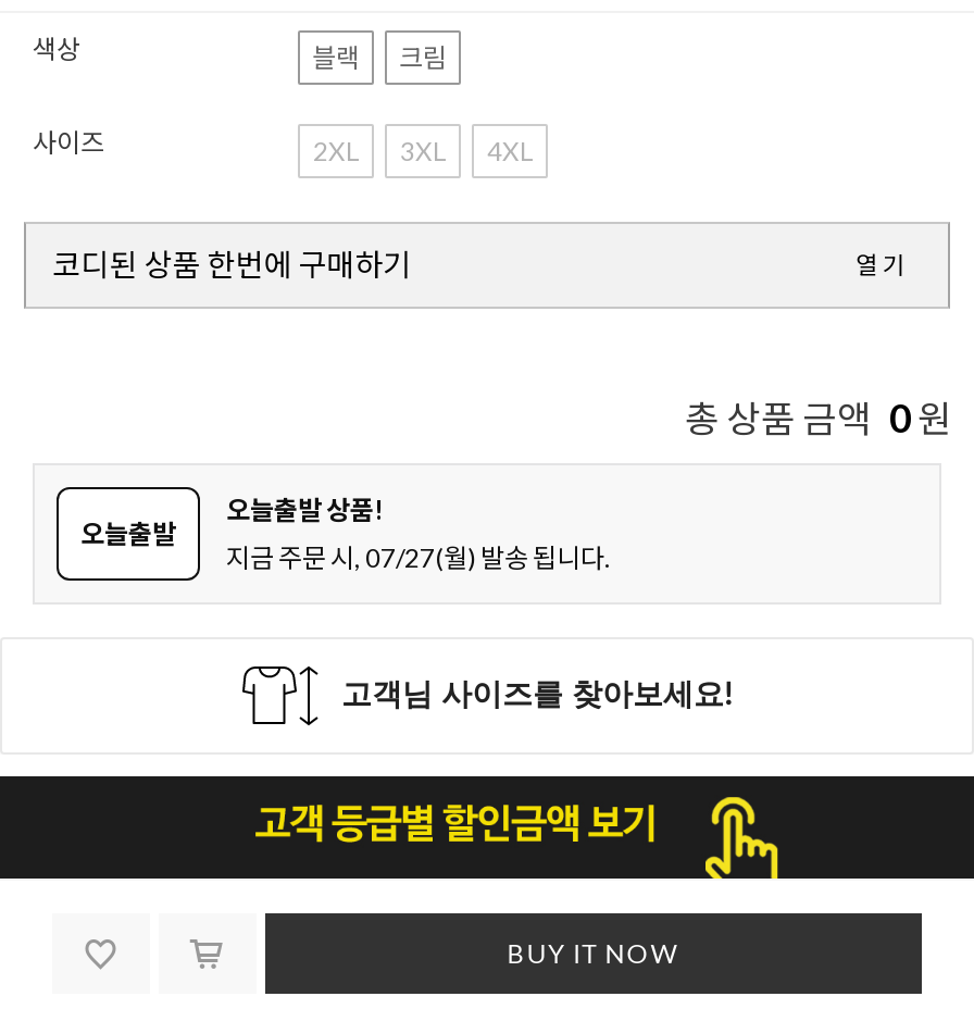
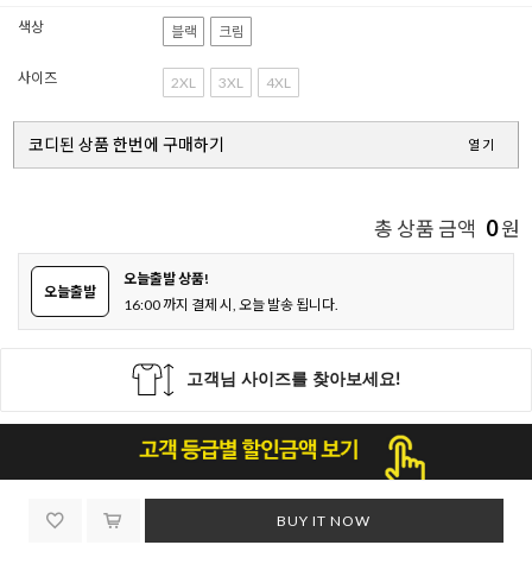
[226,541,611,574] 지금 주문 시, 07/27(월) 발송 됩니다. -> [123,296,338,313] 16:00 까지 결제 시, 오늘 발송 됩니다.

